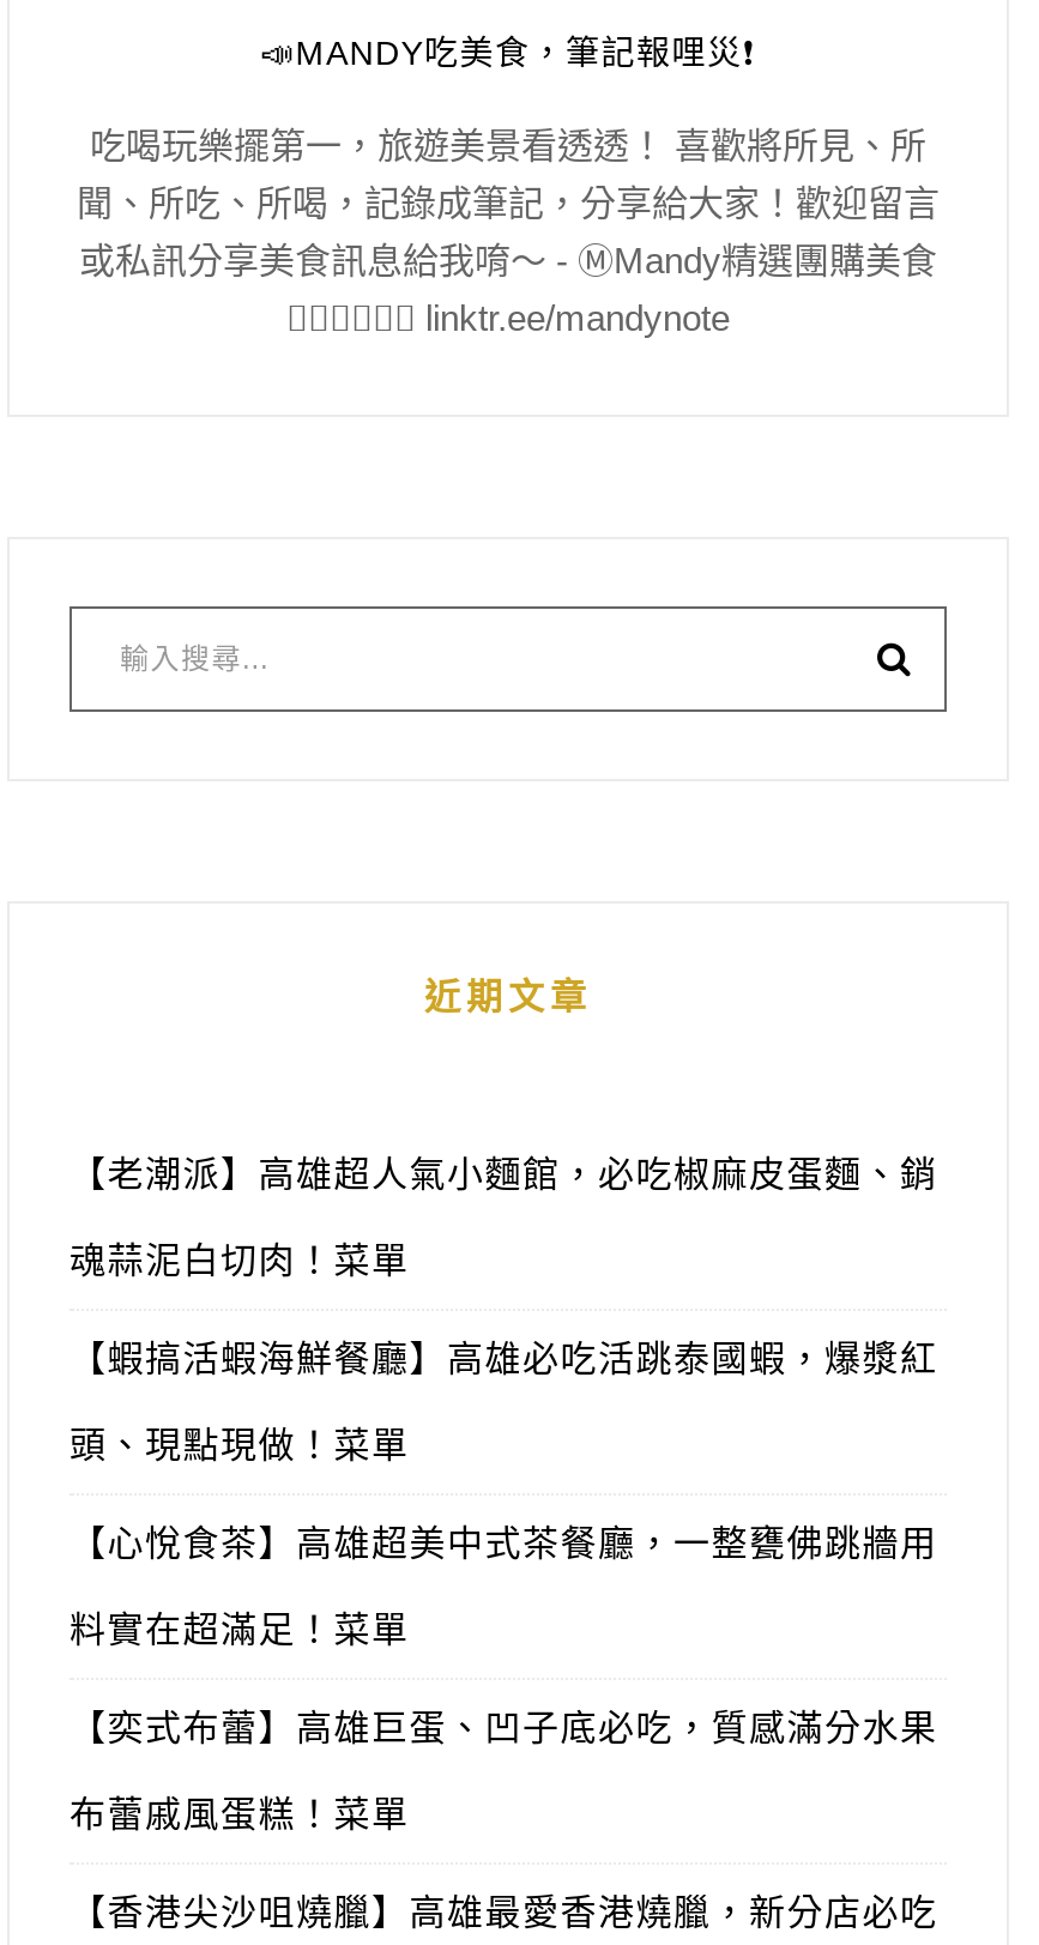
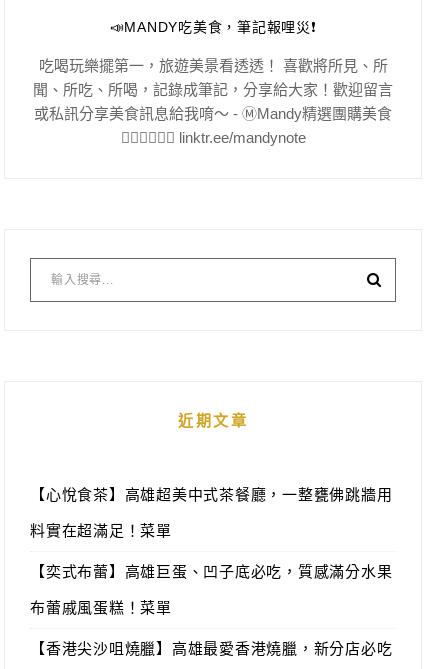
[70,1154,938,1466] 【老潮派】高雄超人氣小麵館，必吃椒麻皮蛋麵、銷 | 魂蒜泥白切肉！菜單 | 【蝦搞活蝦海鮮餐廳】高雄必吃活跳泰國蝦，爆漿紅 | 頭、現點現做！菜單 -> none

